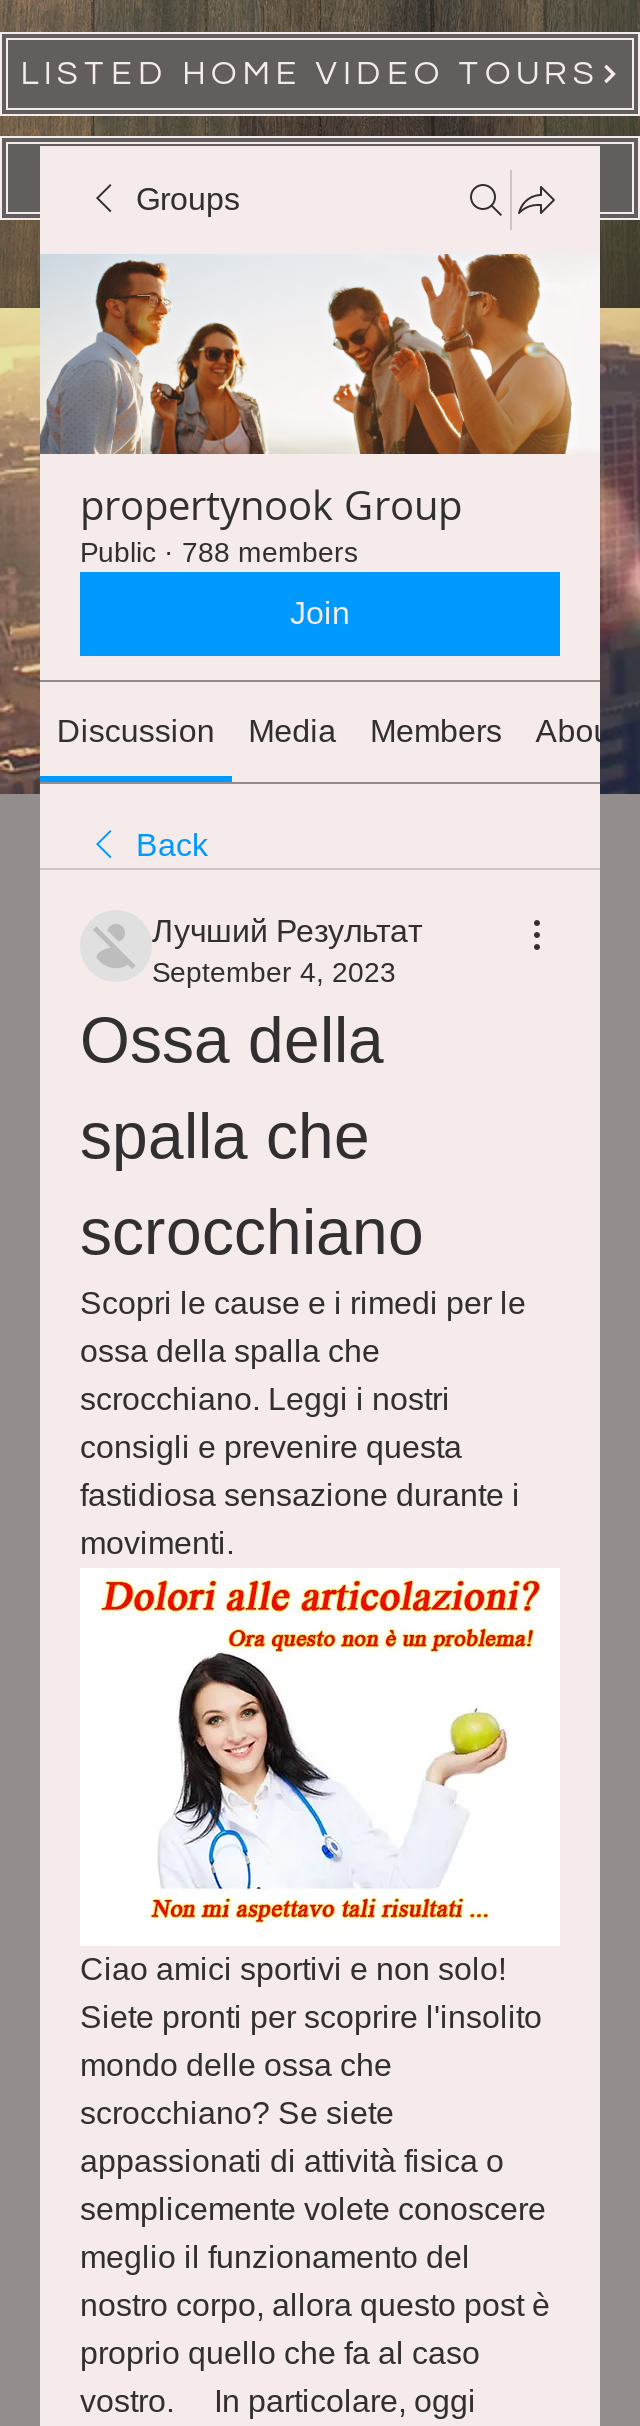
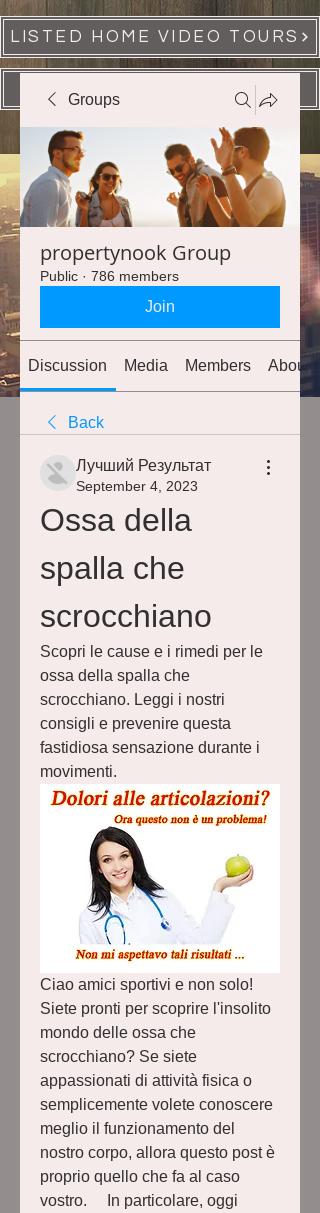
[80,536,358,568] Public · 788 members -> [40,268,179,284] Public · 786 members

